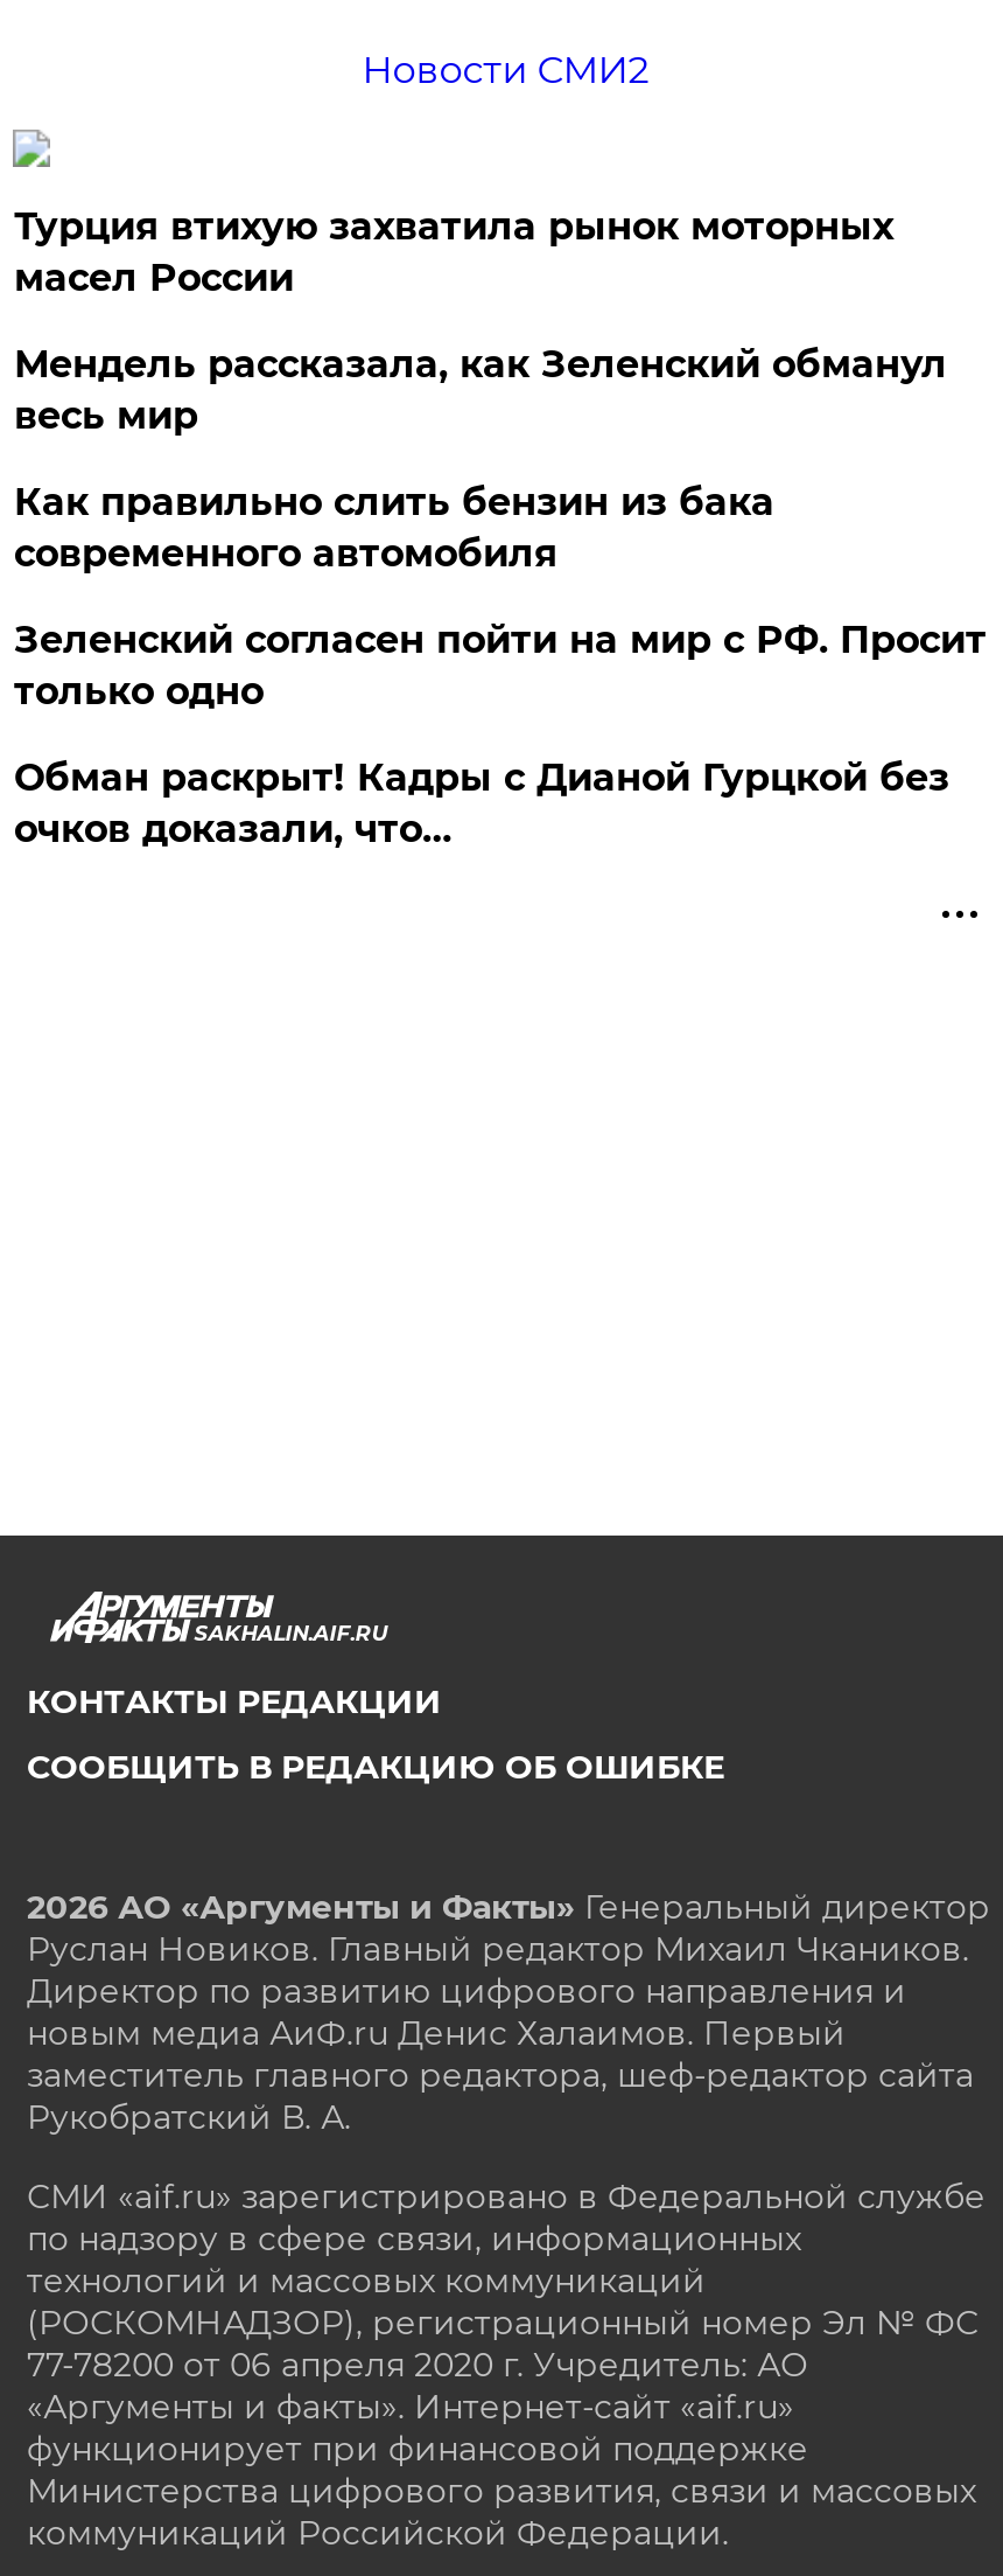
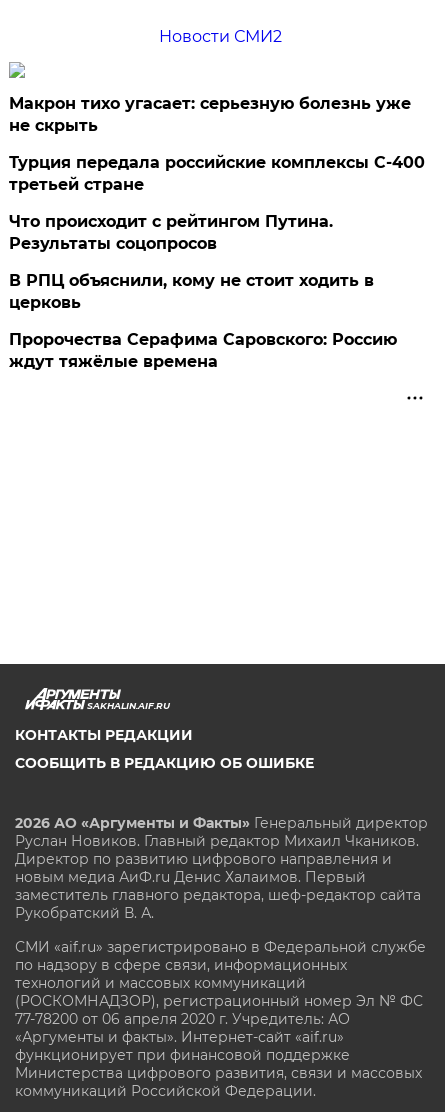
[14,204,893,300] Турция втихую захватила рынок моторных | масел России -> [9,94,411,135] Макрон тихо угасает: серьезную болезнь уже | не скрыть
[14,342,947,438] Мендель рассказала, как Зеленский обманул | весь мир -> [9,153,425,194] Турция передала российские комплексы С-400 | третьей стране
[14,480,774,576] Как правильно слить бензин из бака | современного автомобиля -> [9,212,333,253] Что происходит с рейтингом Путина. | Результаты соцопросов
[14,618,986,713] Зеленский согласен пойти на мир с РФ. Просит | только одно -> [9,271,374,312] В РПЦ объяснили, кому не стоит ходить в | церковь
[14,756,949,851] Обман раскрыт! Кадры с Дианой Гурцкой без | очков доказали, что… -> [9,330,397,371] Пророчества Серафима Саровского: Россию | ждут тяжёлые времена

